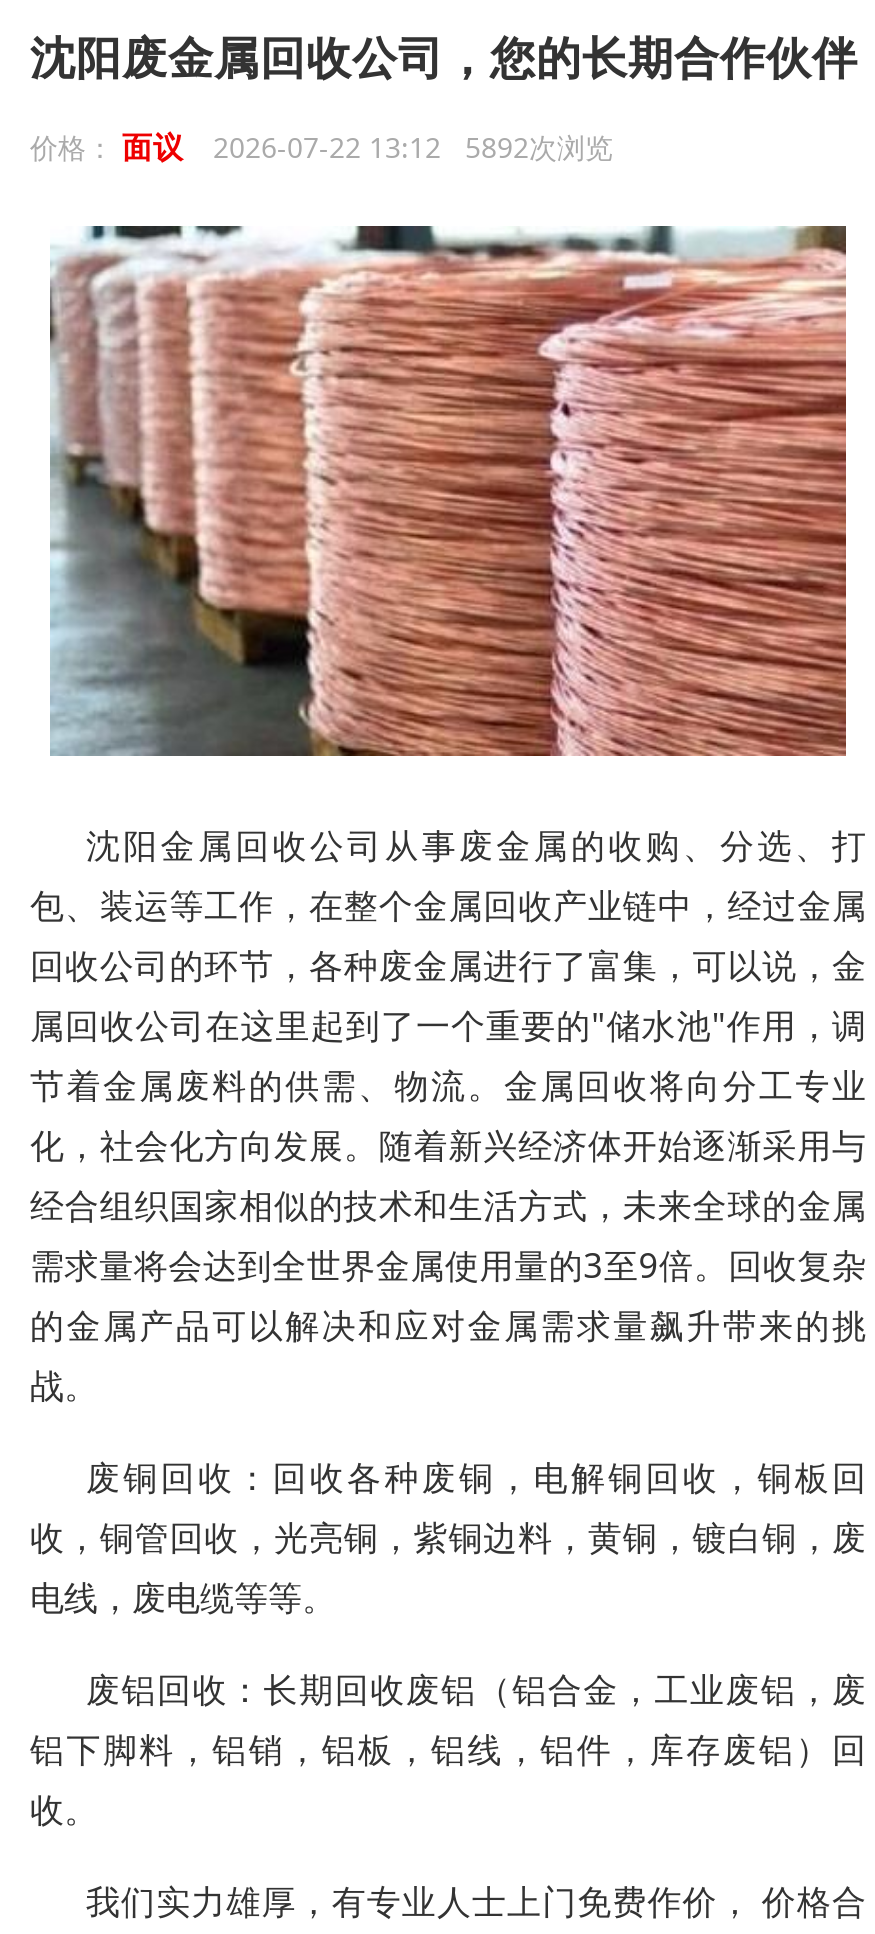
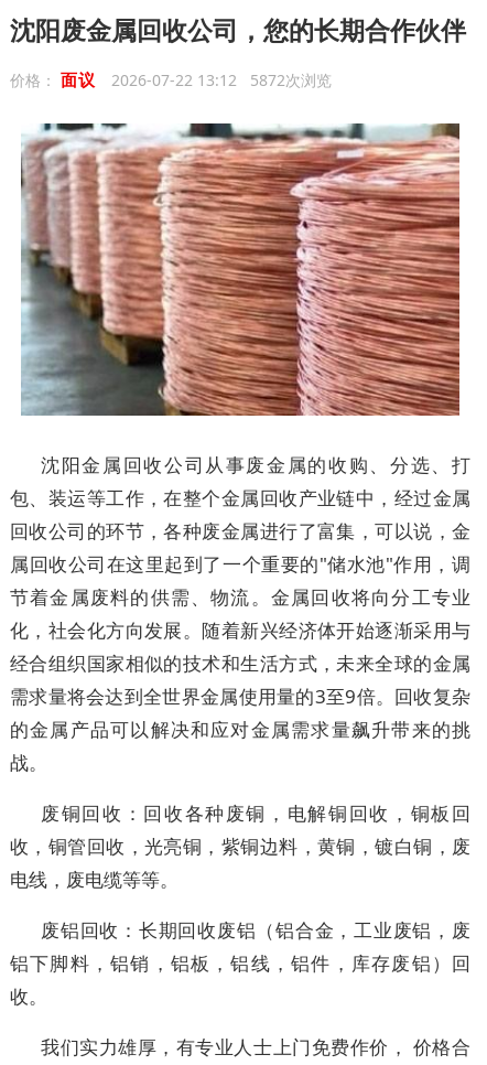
[30,126,613,166] 价格：面议 2026-07-22 13:12 5892次浏览 -> [10,68,331,90] 价格：面议 2026-07-22 13:12 5872次浏览

